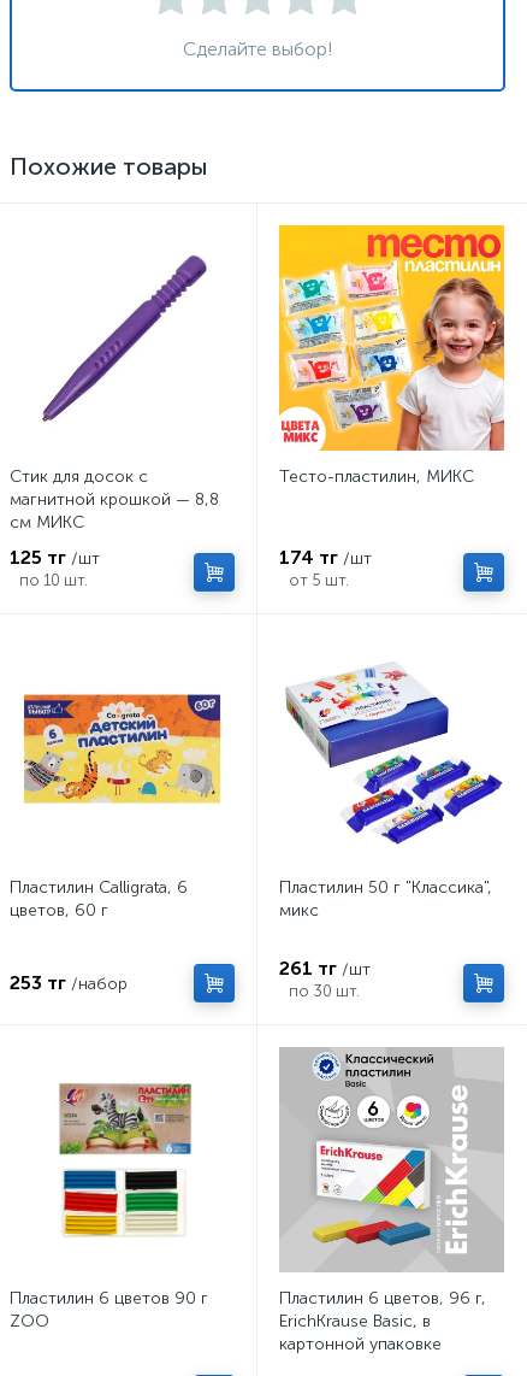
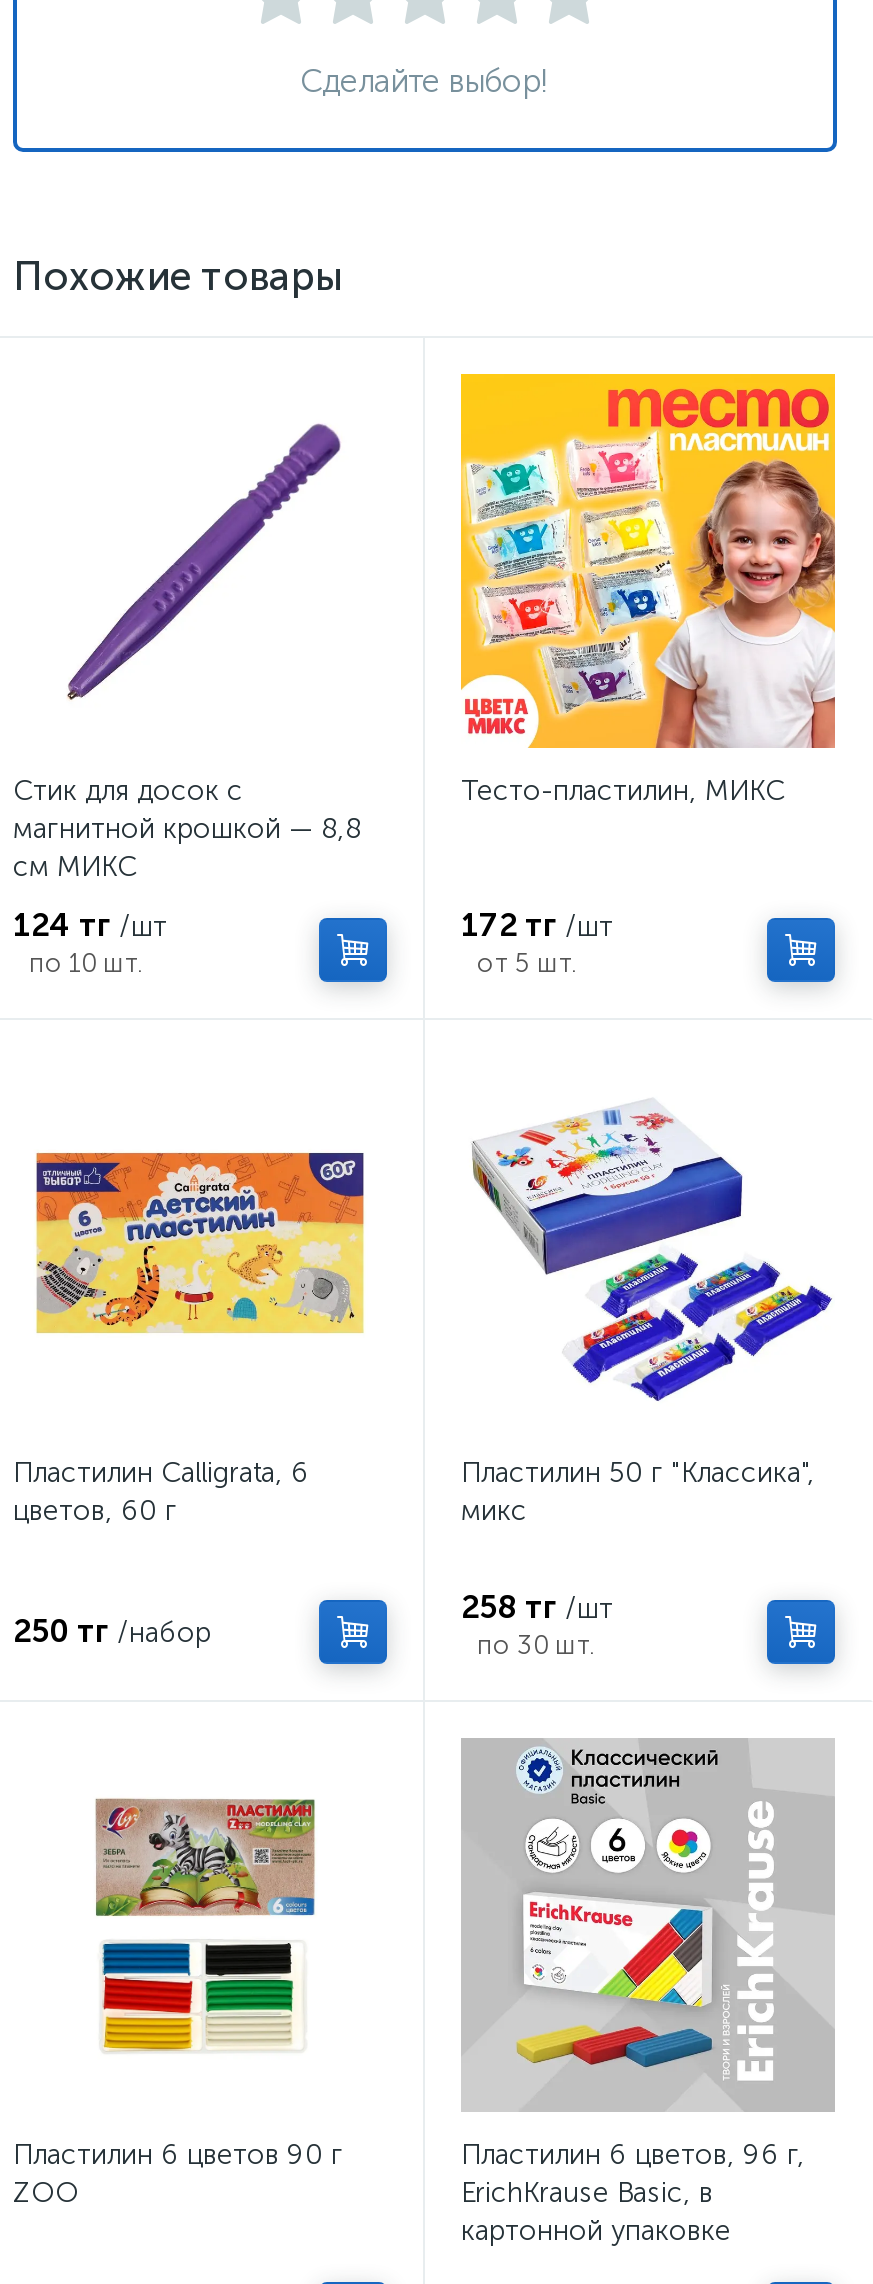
[10,546,100,569] 125 тг /шт -> [13,906,167,944] 124 тг /шт
[279,546,372,569] 174 тг /шт -> [461,906,613,944] 172 тг /шт
[279,957,371,980] 261 тг /шт -> [461,1588,613,1626] 258 тг /шт
[10,971,128,994] 253 тг /набор -> [13,1612,211,1650] 250 тг /набор

